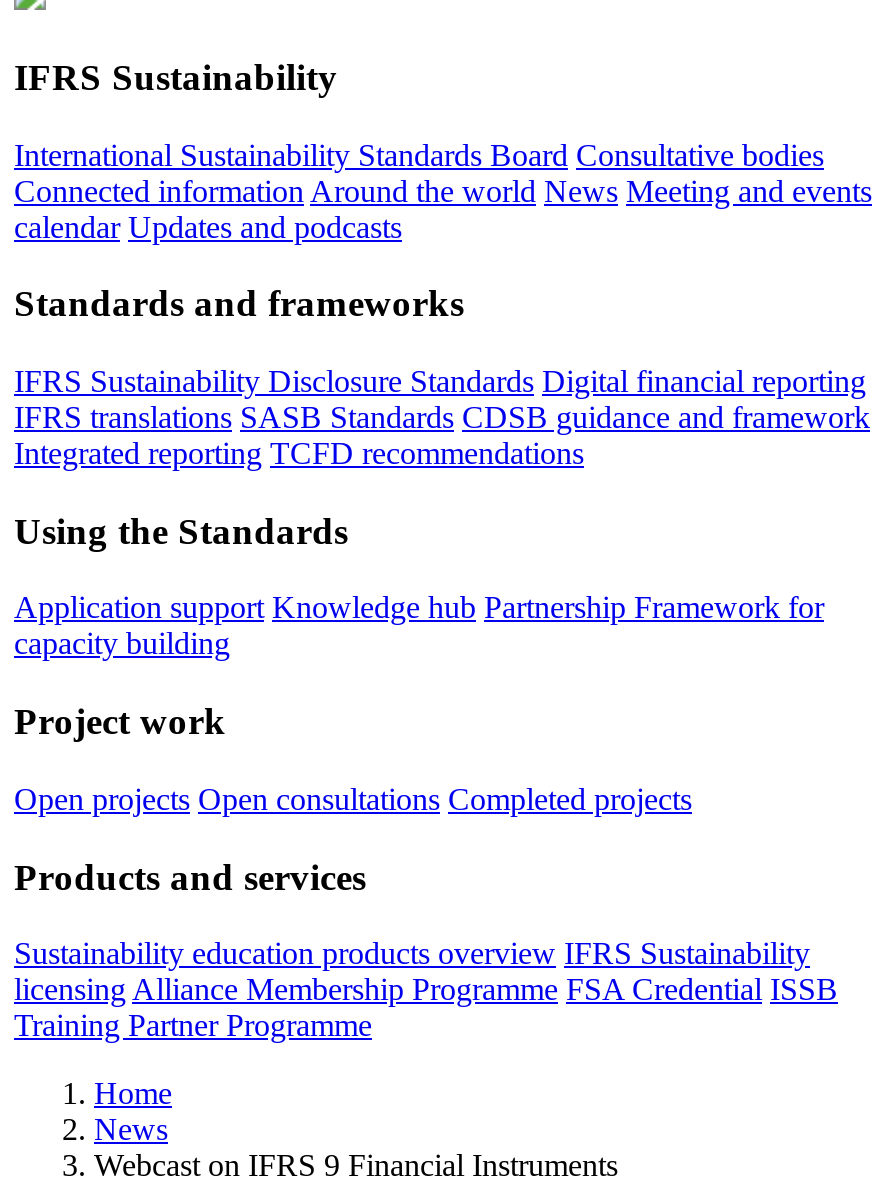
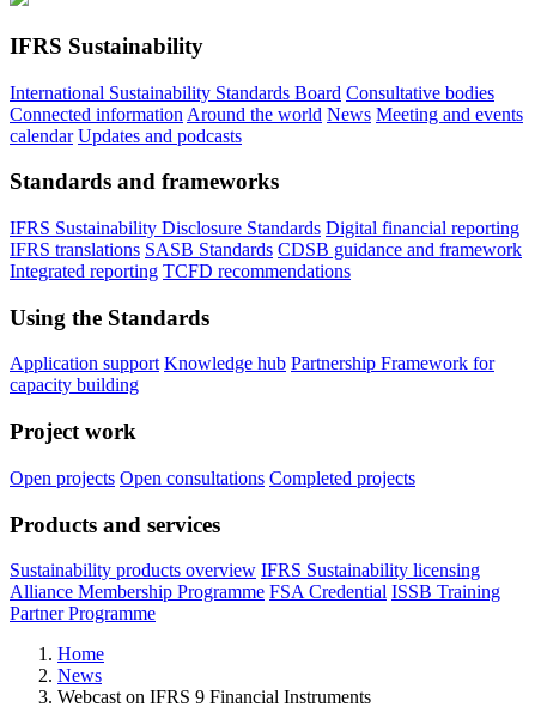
[14,937,838,1043] Sustainability education products overview IFRS Sustainability | licensing Alliance Membership Programme FSA Credential ISSB | Training Partner Programme -> [10,560,500,624] Sustainability products overview IFRS Sustainability licensing | Alliance Membership Programme FSA Credential ISSB Training | Partner Programme

